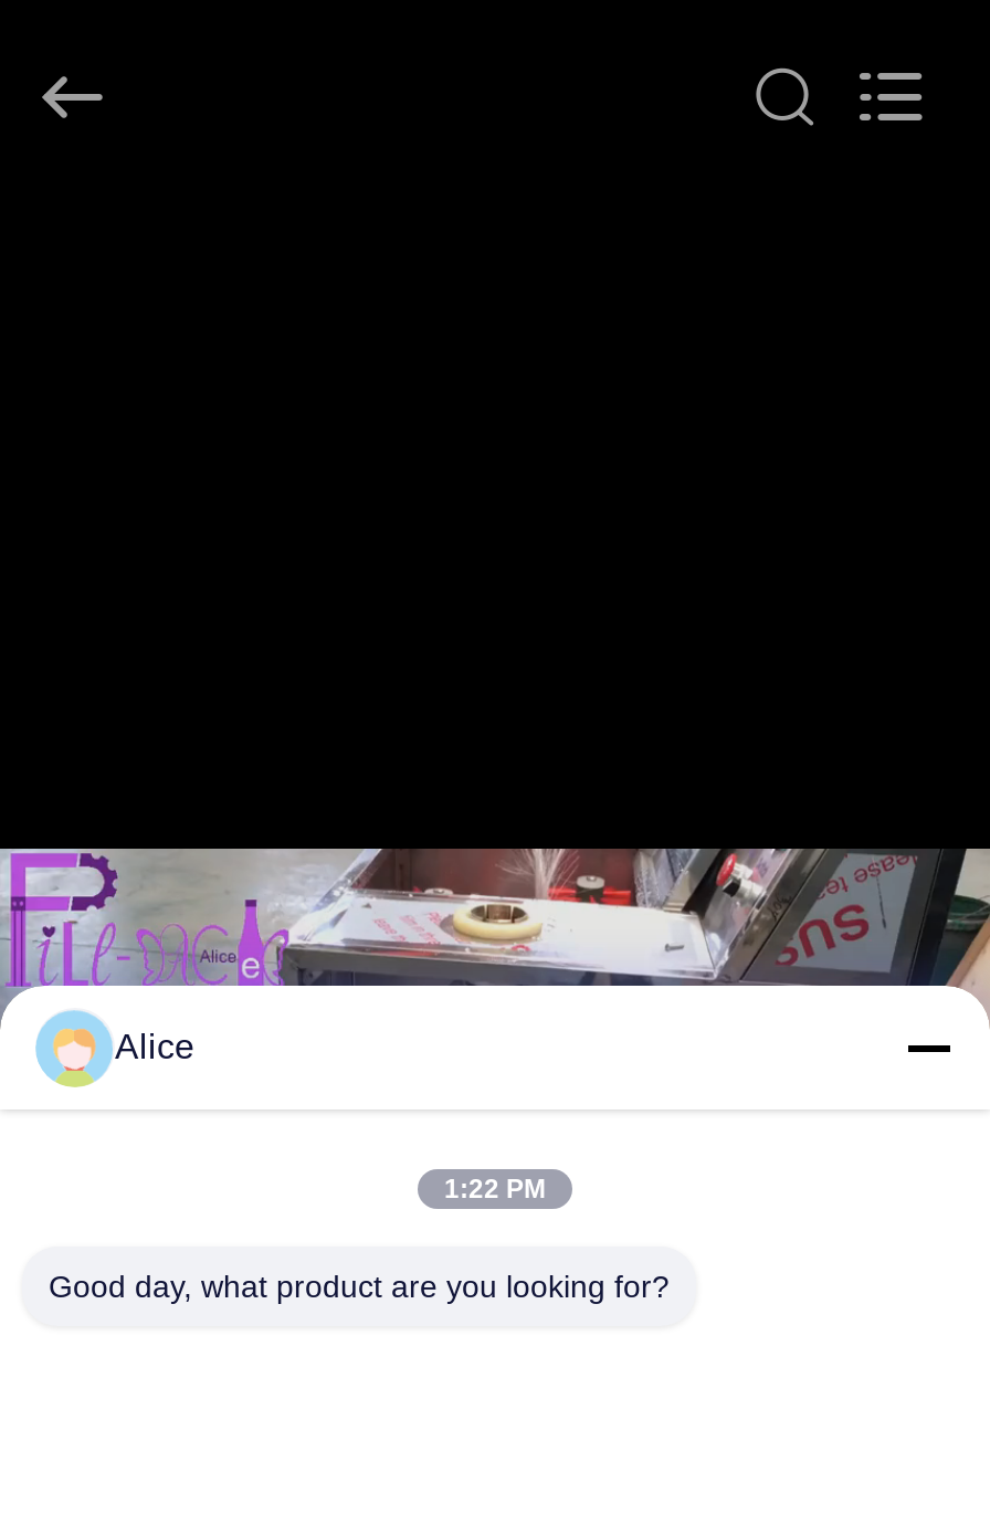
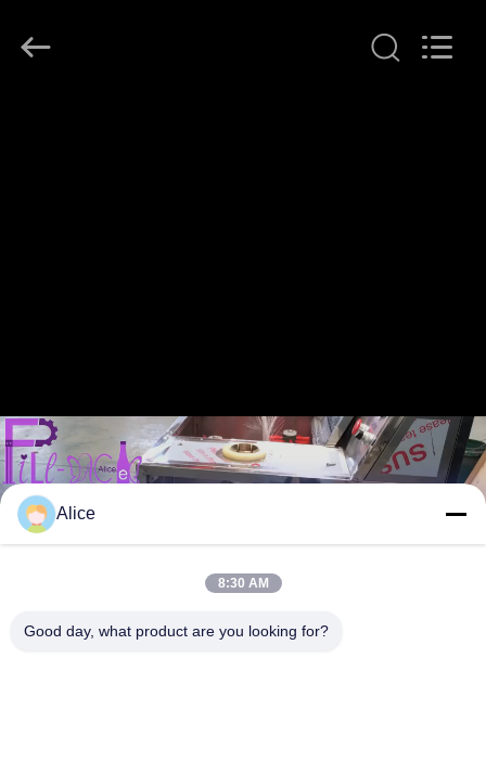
[444,1174,546,1205] 1:22 PM -> [218,576,268,591] 8:30 AM

